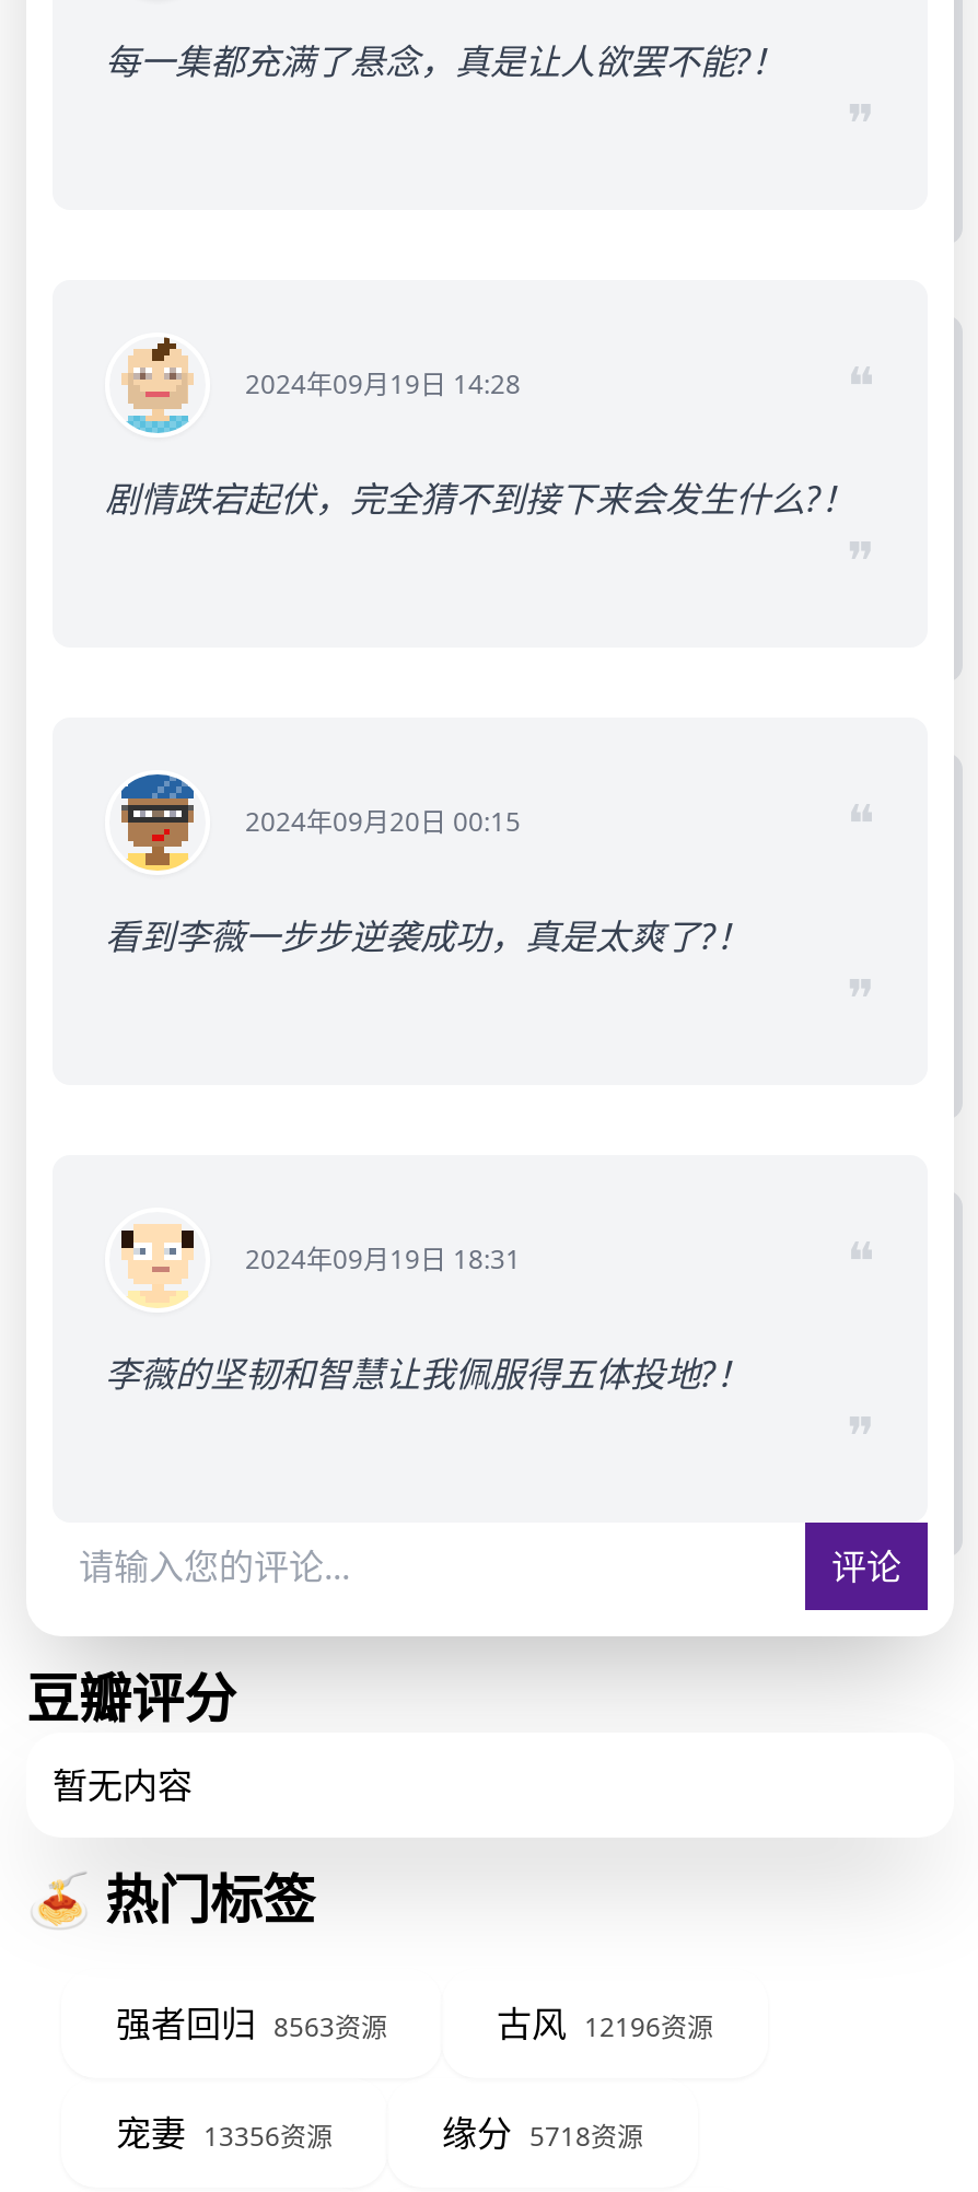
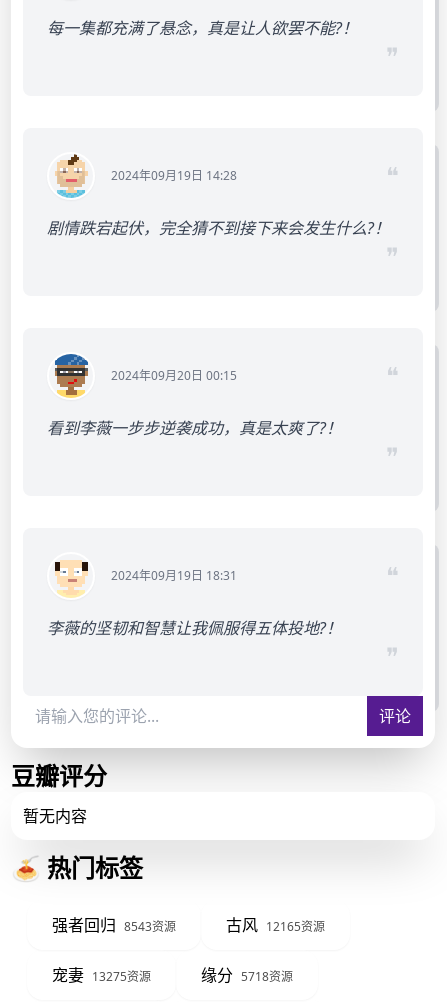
[116,1999,387,2048] 强者回归 8563资源 -> [52,914,176,936] 强者回归 8543资源
[497,1999,713,2048] 古风 12196资源 -> [226,914,325,936] 古风 12165资源
[116,2109,333,2157] 宠妻 13356资源 -> [52,964,151,986] 宠妻 13275资源

